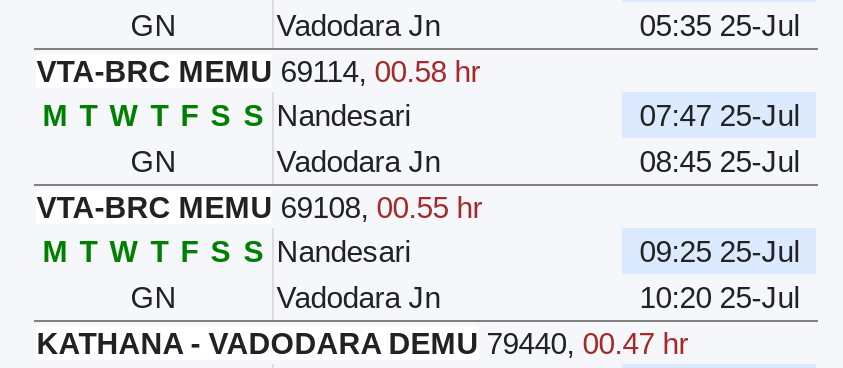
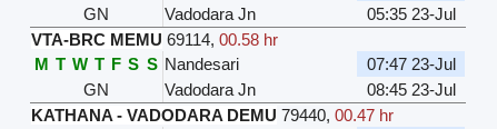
[639,8,799,42] 05:35 25-Jul -> [367,5,456,24] 05:35 23-Jul
[639,98,799,132] 07:47 25-Jul -> [367,55,456,74] 07:47 23-Jul
[36,144,799,314] 08:45 25-Jul | VTA-BRC MEMU 69108, 00.55 hr | M T W T F S S Nandesari | 09:25 25-Jul | GN | Vadodara Jn | 10:20 25-Jul -> [367,80,456,99] 08:45 23-Jul

